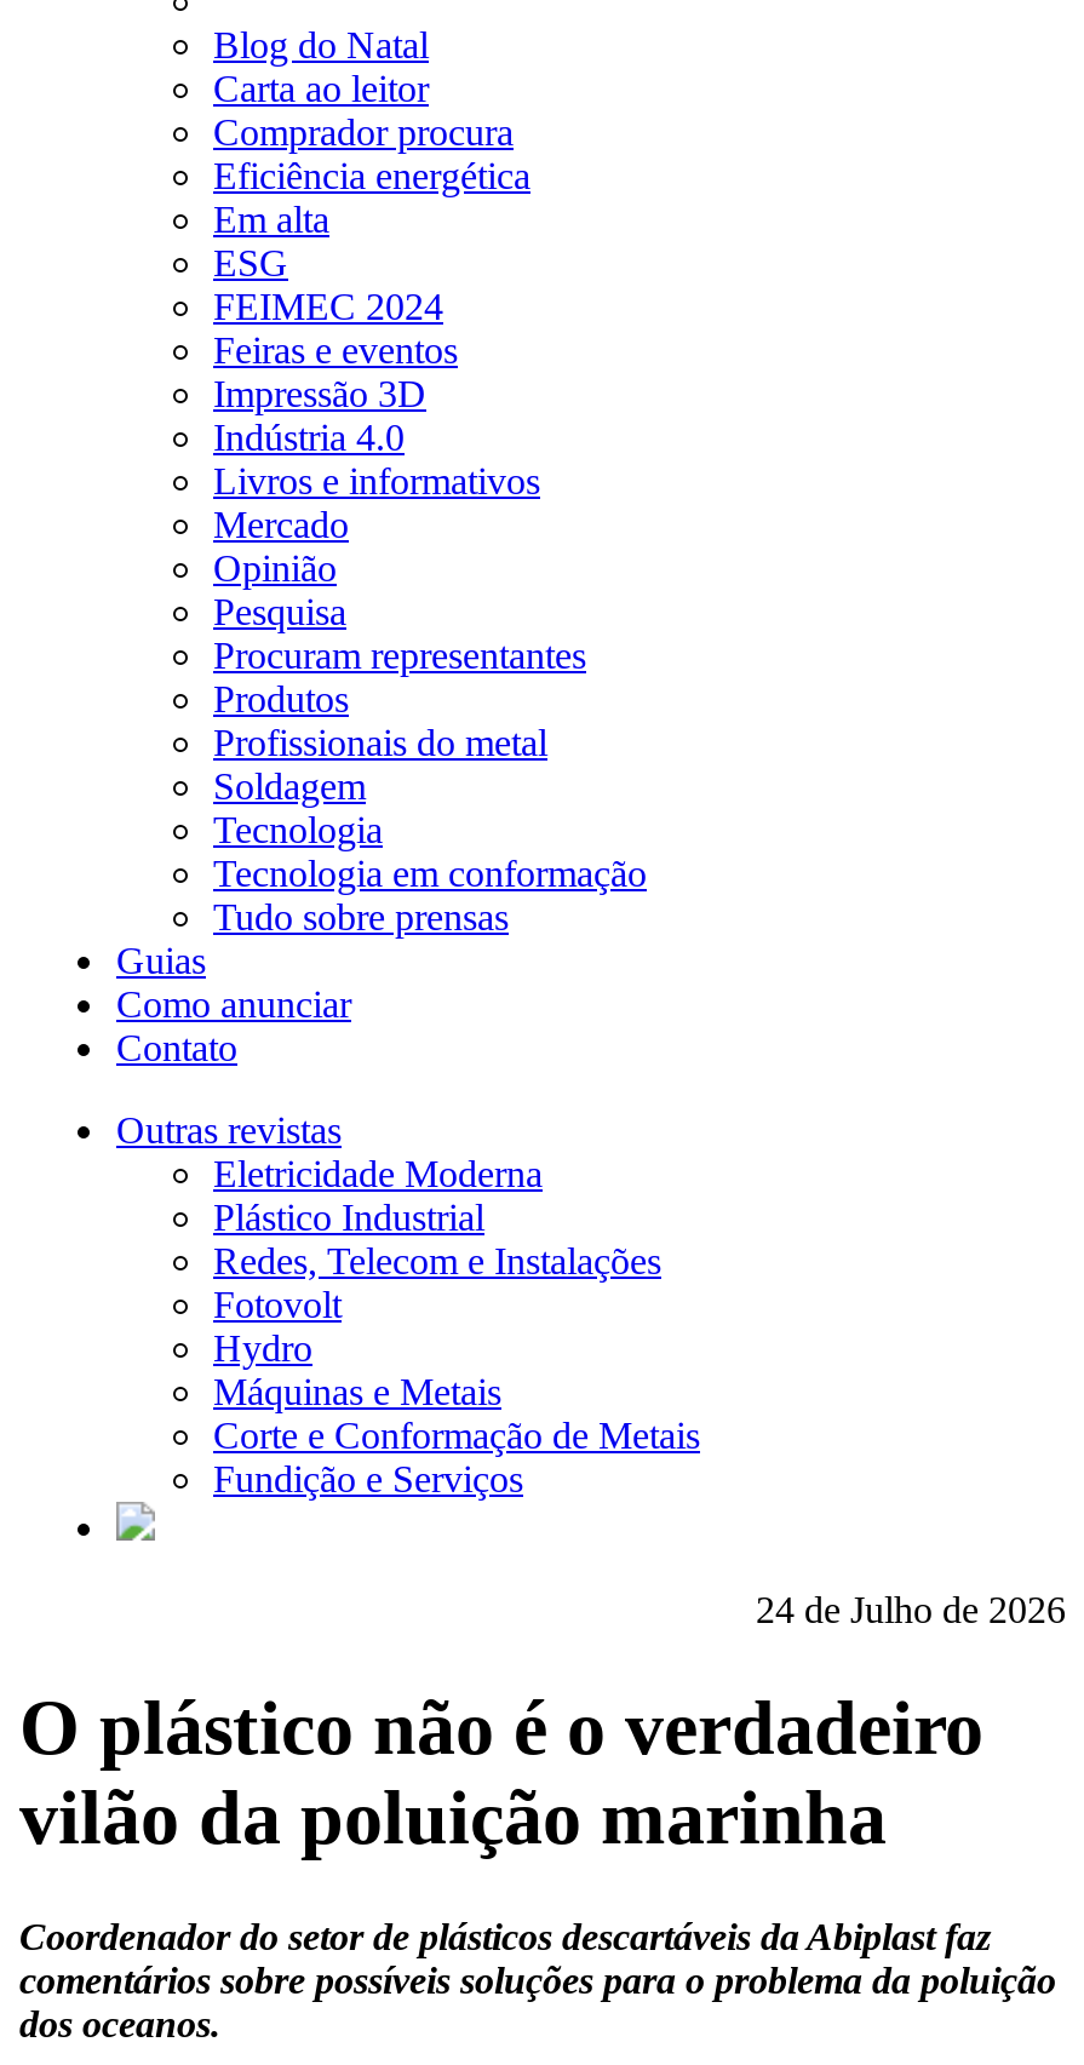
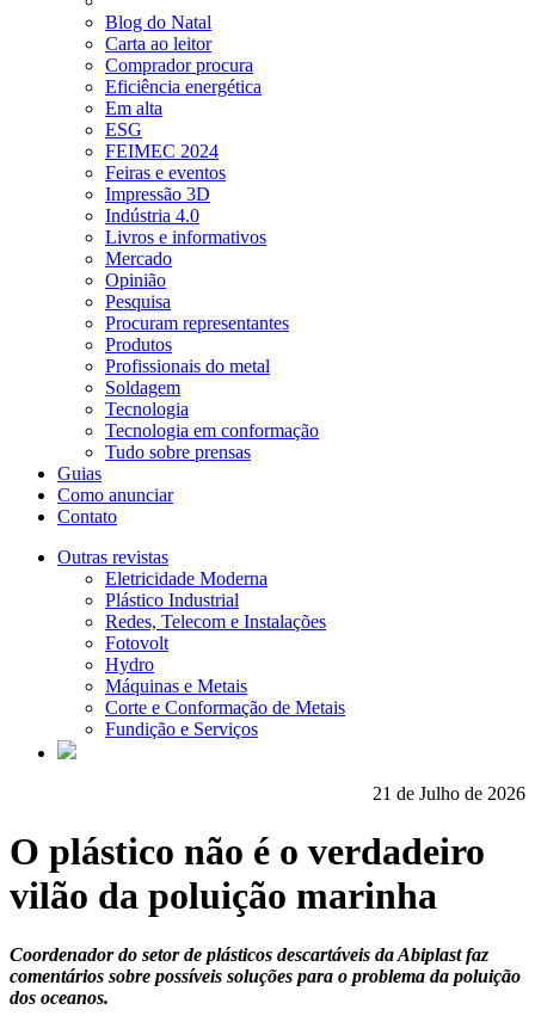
[756,1589,1066,1630] 24 de Julho de 2026 -> [373,783,525,804] 21 de Julho de 2026

